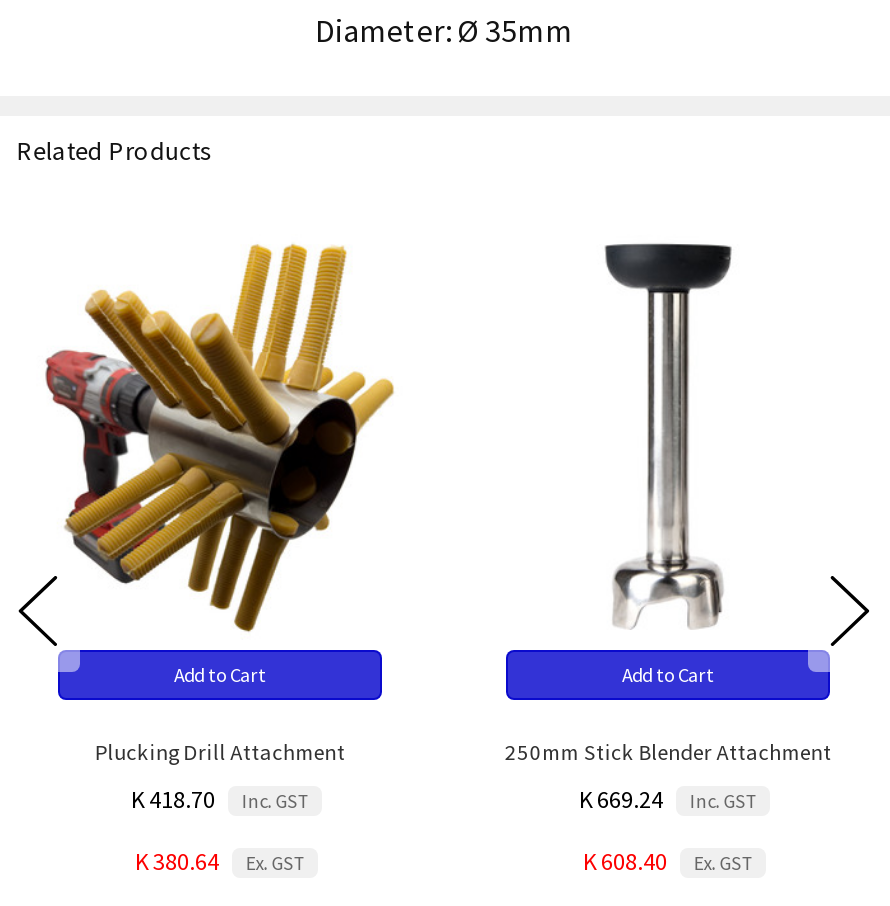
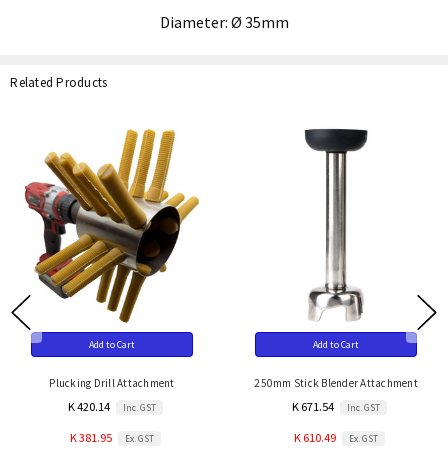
[131,783,308,813] K 418.70 Inc. GST -> [67,398,156,413] K 420.14 Inc. GST
[579,783,756,813] K 669.24 Inc. GST -> [291,398,380,413] K 671.54 Inc. GST
[135,846,304,876] K 380.64 Ex. GST -> [69,430,154,445] K 381.95 Ex. GST
[583,846,752,876] K 608.40 Ex. GST -> [293,430,378,445] K 610.49 Ex. GST

